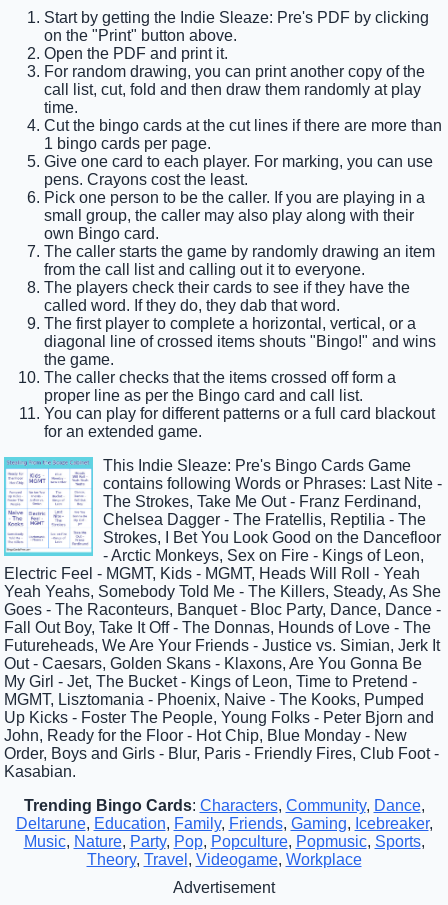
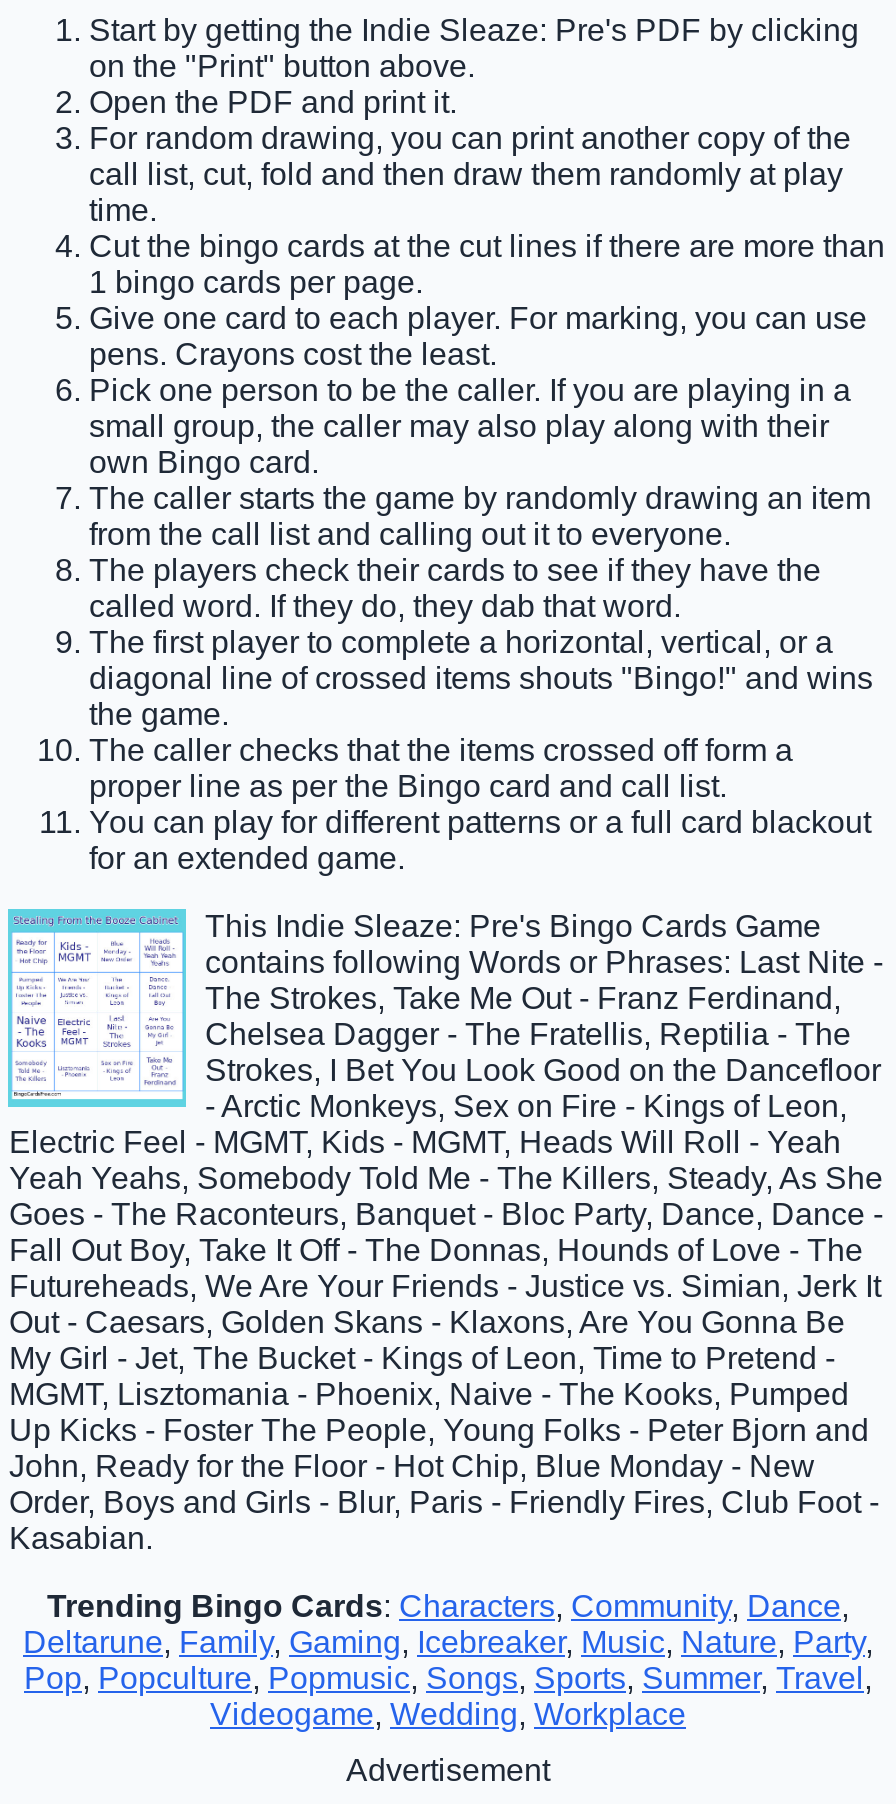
[15,815,432,868] Deltarune, Education, Family, Friends, Gaming, Icebreaker, | Music, Nature, Party, Pop, Popculture, Popmusic, Sports, | Theory, Travel, Videogame, Workplace -> [23,1625,873,1731] Deltarune, Family, Gaming, Icebreaker, Music, Nature, Party, | Pop, Popculture, Popmusic, Songs, Sports, Summer, Travel, | Videogame, Wedding, Workplace

